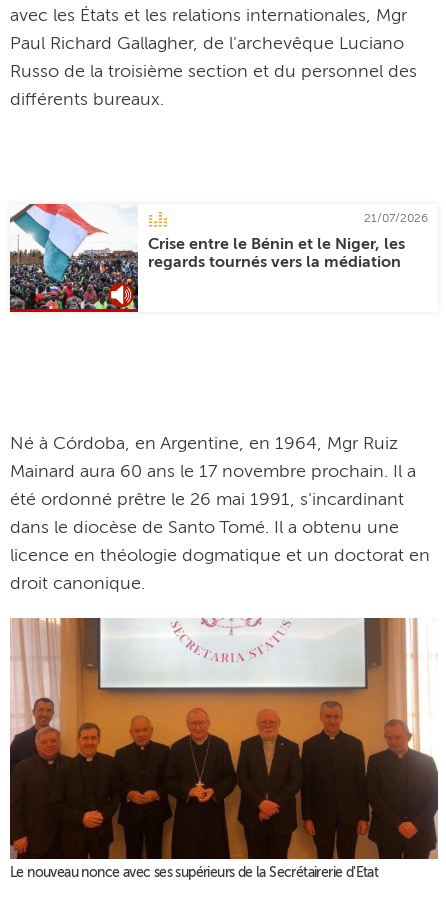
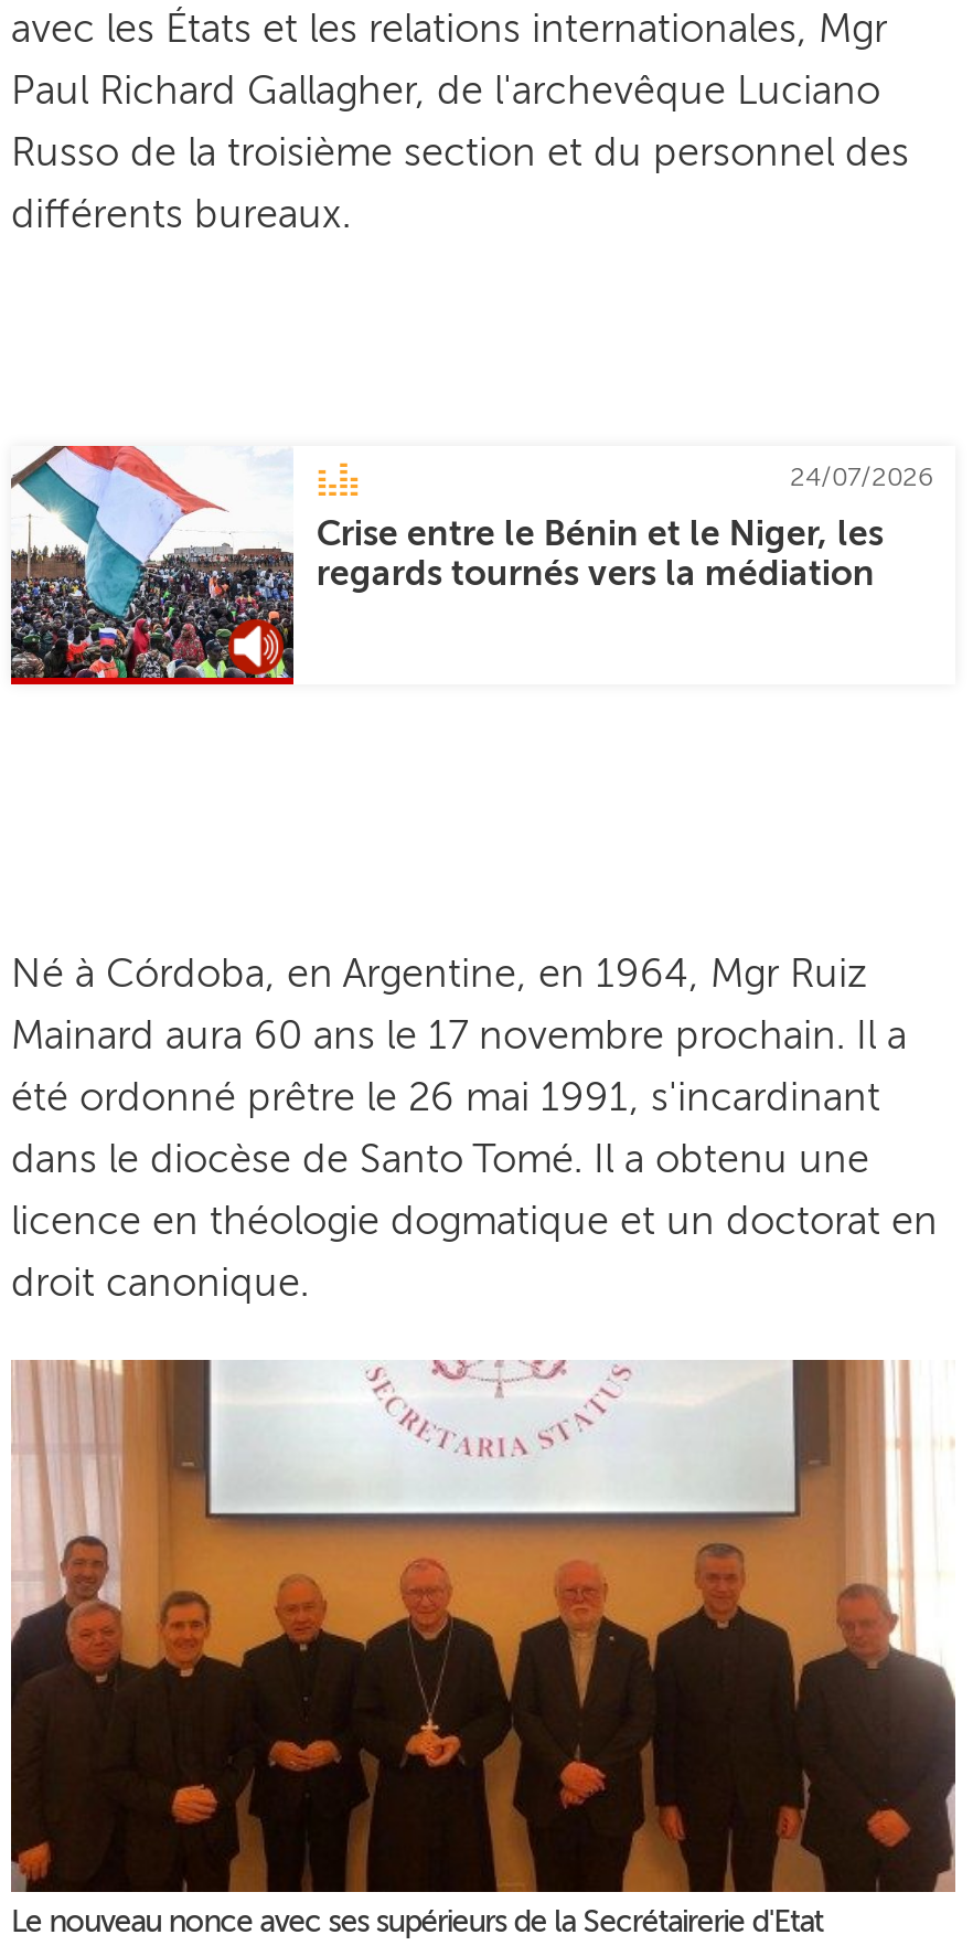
[364,213,428,225] 21/07/2026 -> [790,466,933,492] 24/07/2026

